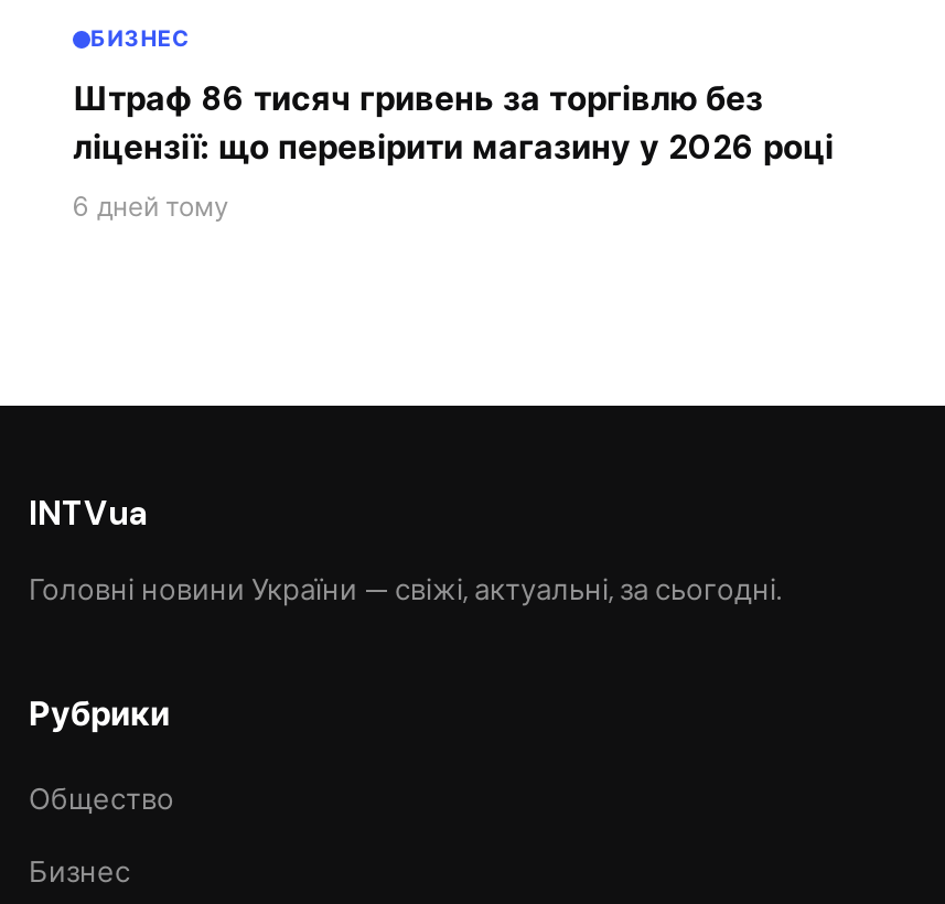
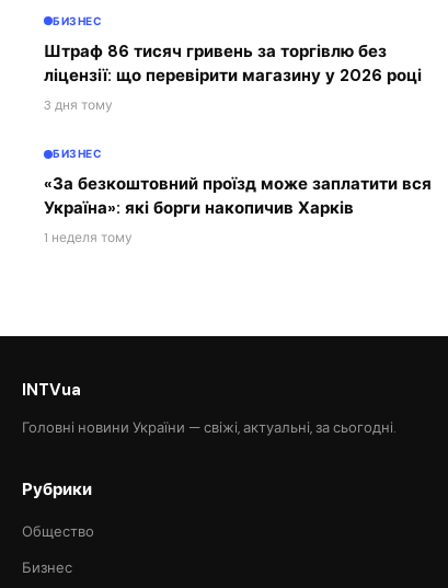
[73,190,229,226] 6 дней тому -> [44,96,432,247] 3 дня тому | БИЗНЕС | «За безкоштовний проїзд може заплатити вся | Україна»: які борги накопичив Харків | 1 неделя тому

